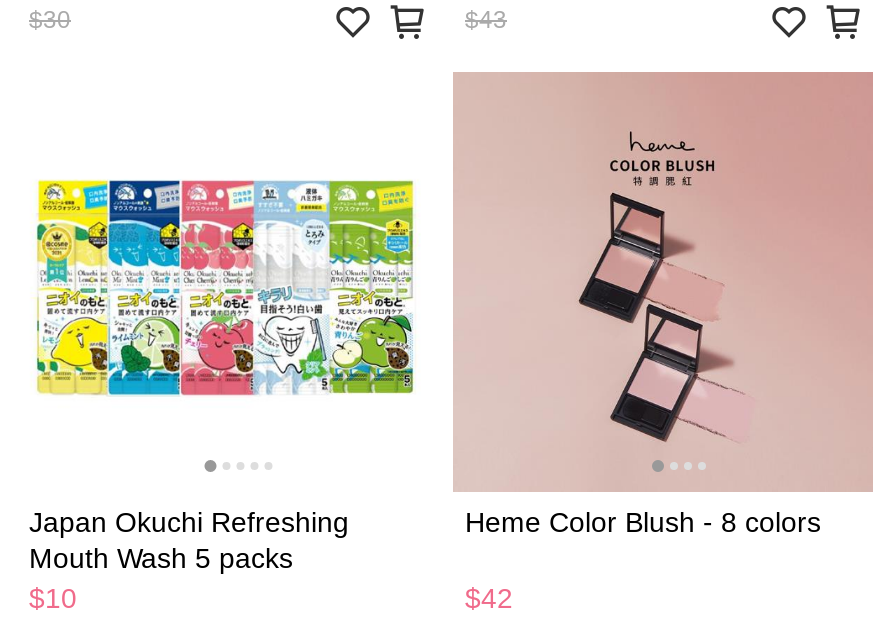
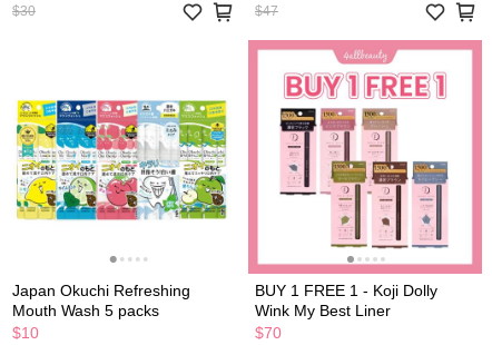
[465,6,507,34] $43 -> [255,3,278,19] $47
[455,72,873,538] [image] | Heme Color Blush - 8 colors -> [248,40,482,319] [image] | BUY 1 FREE 1 - Koji Dolly | Wink My Best Liner
[465,582,513,614] $42 -> [255,324,282,342] $70

